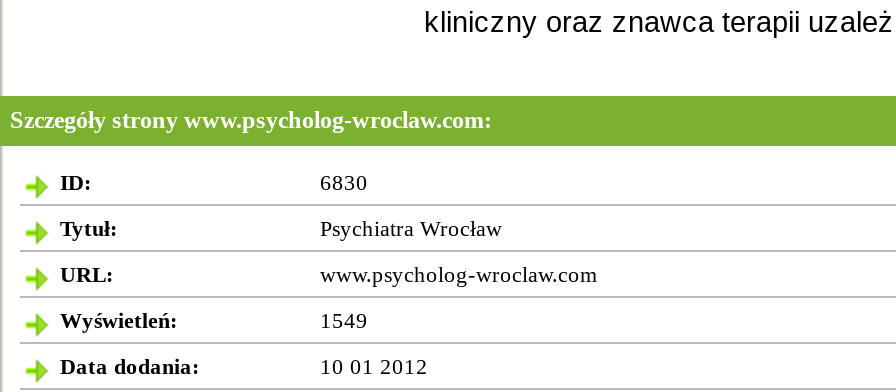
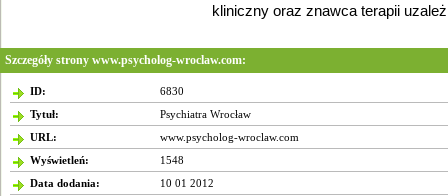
[320,308,368,332] 1549 -> [160,154,184,166] 1548

